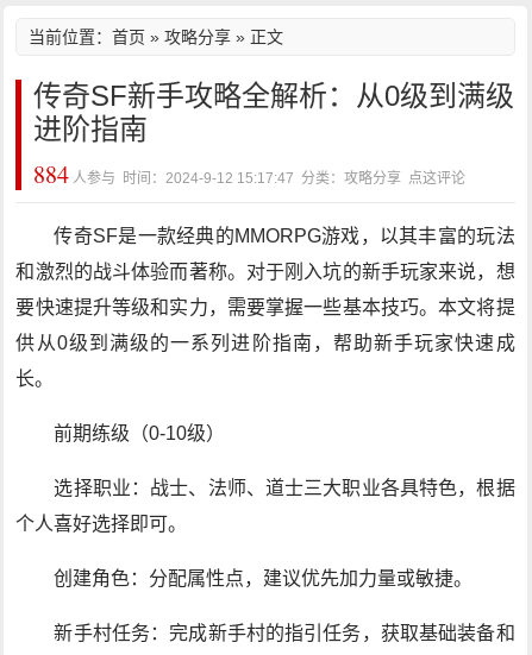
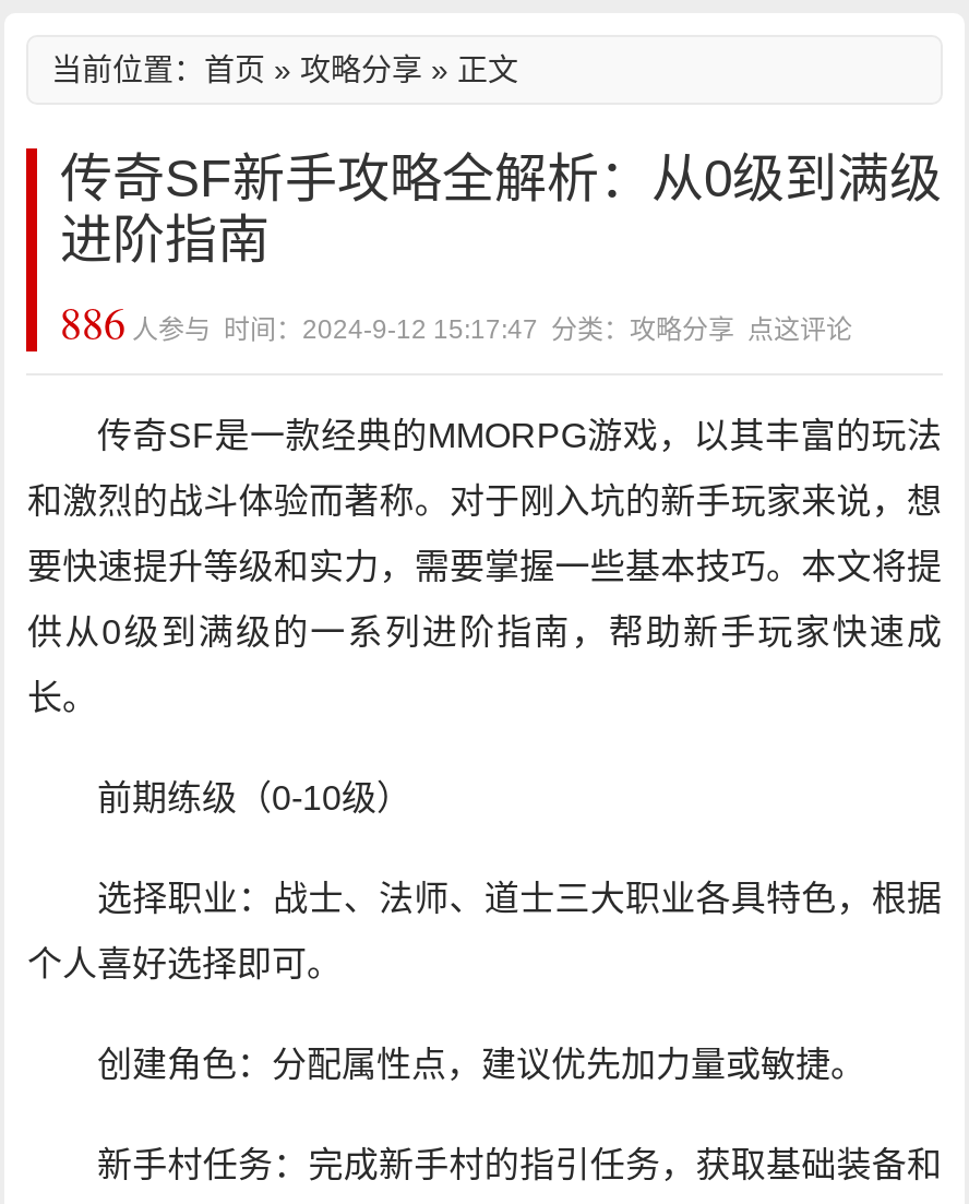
[34,158,466,190] 884人参与 时间：2024-9-12 15:17:47 分类：攻略分享点这评论 -> [60,293,852,351] 886人参与 时间：2024-9-12 15:17:47 分类：攻略分享点这评论

